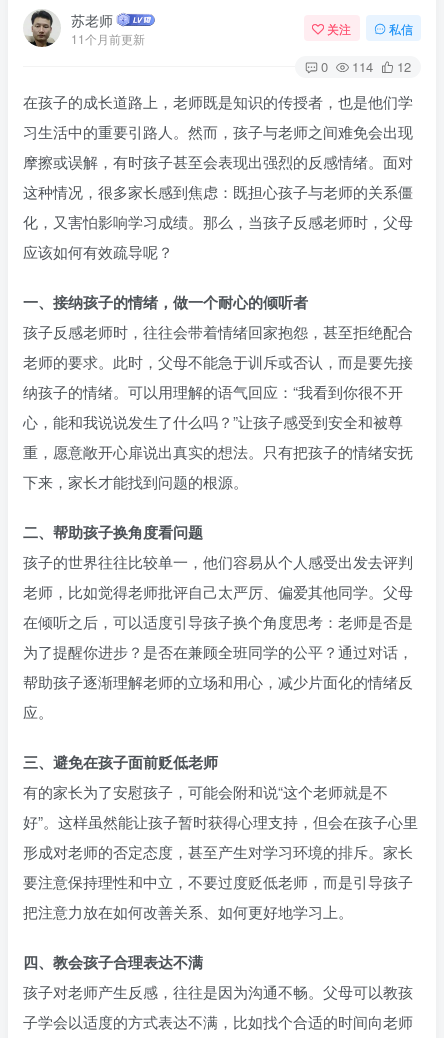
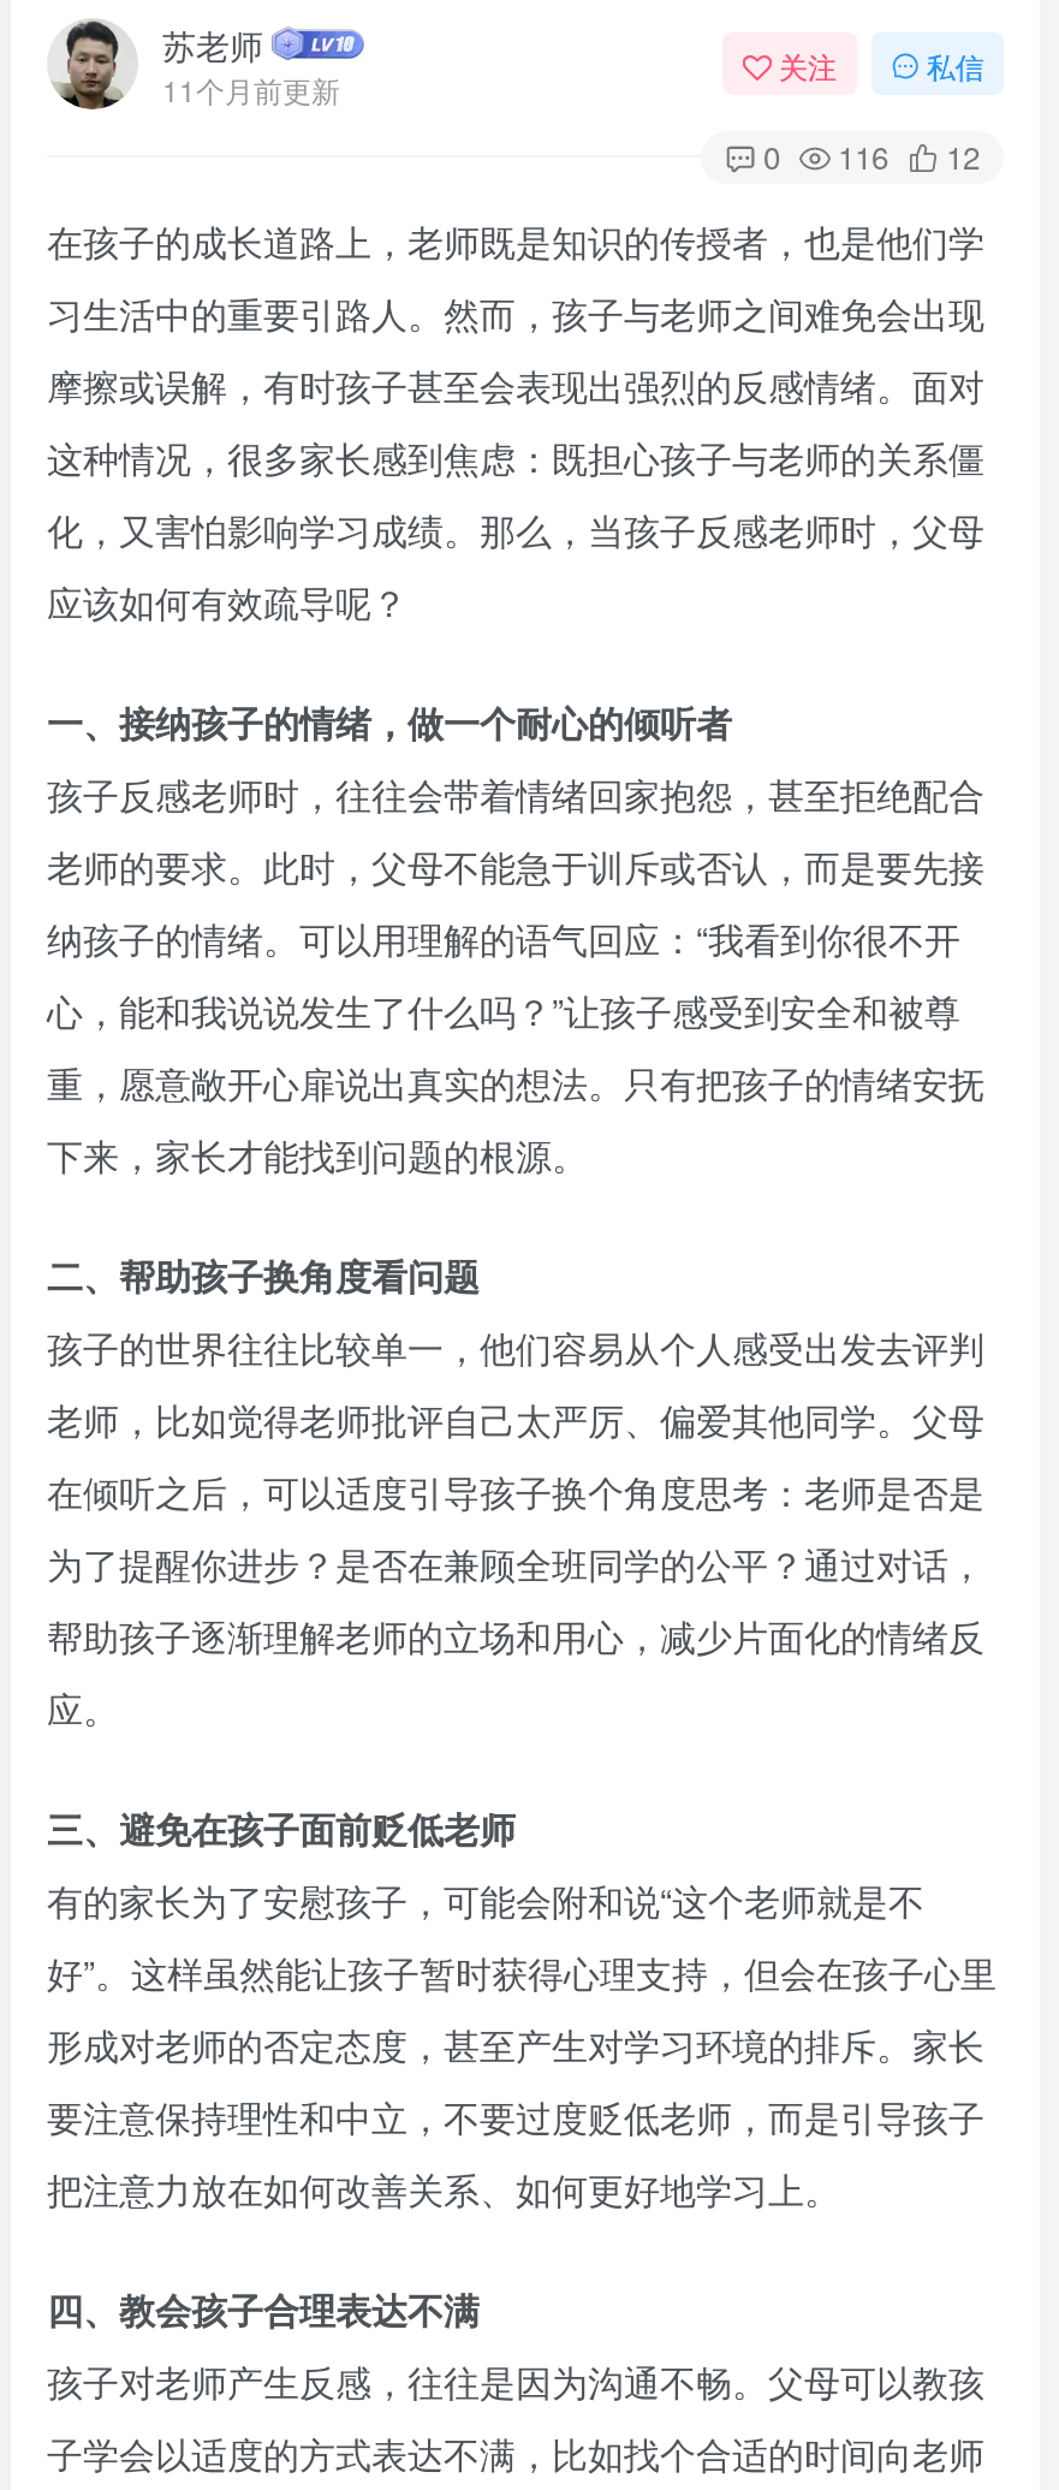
[321,57,411,76] 0 114 12 -> [763,133,980,179] 0 116 12

